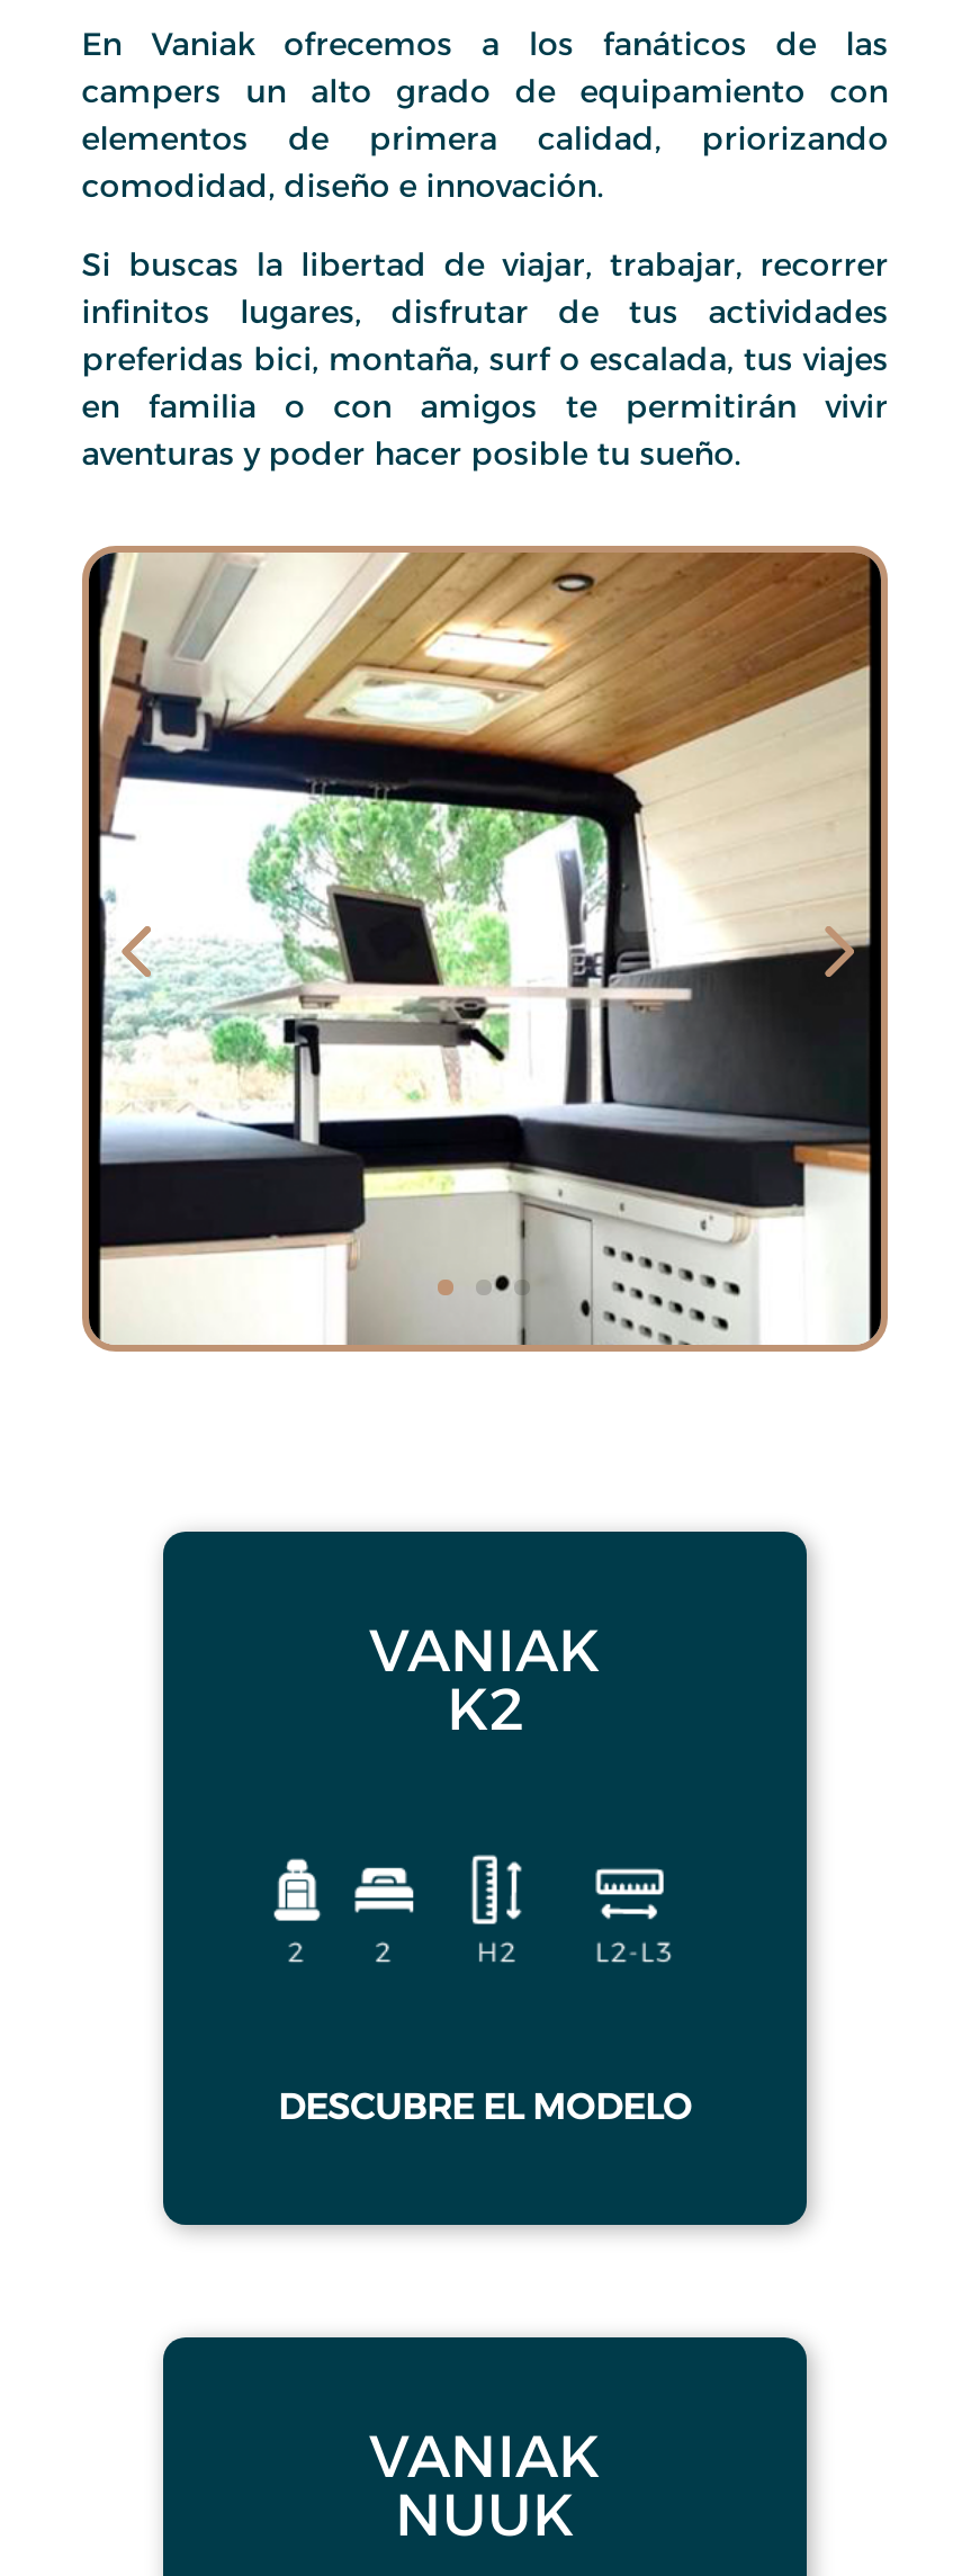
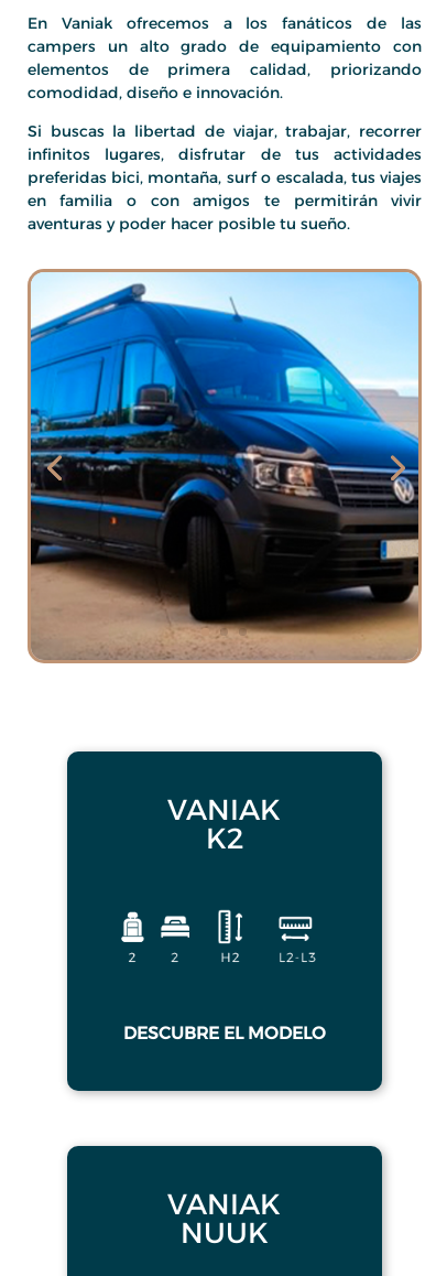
[87,550,883,1347] [image] -> [30,271,419,660] [image]

